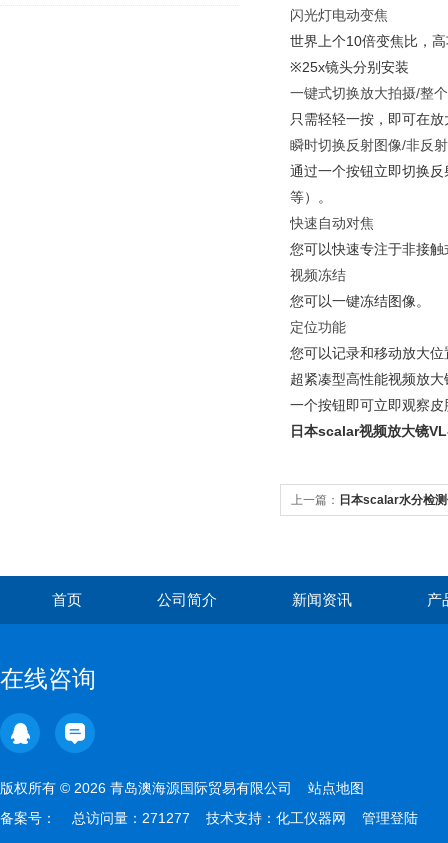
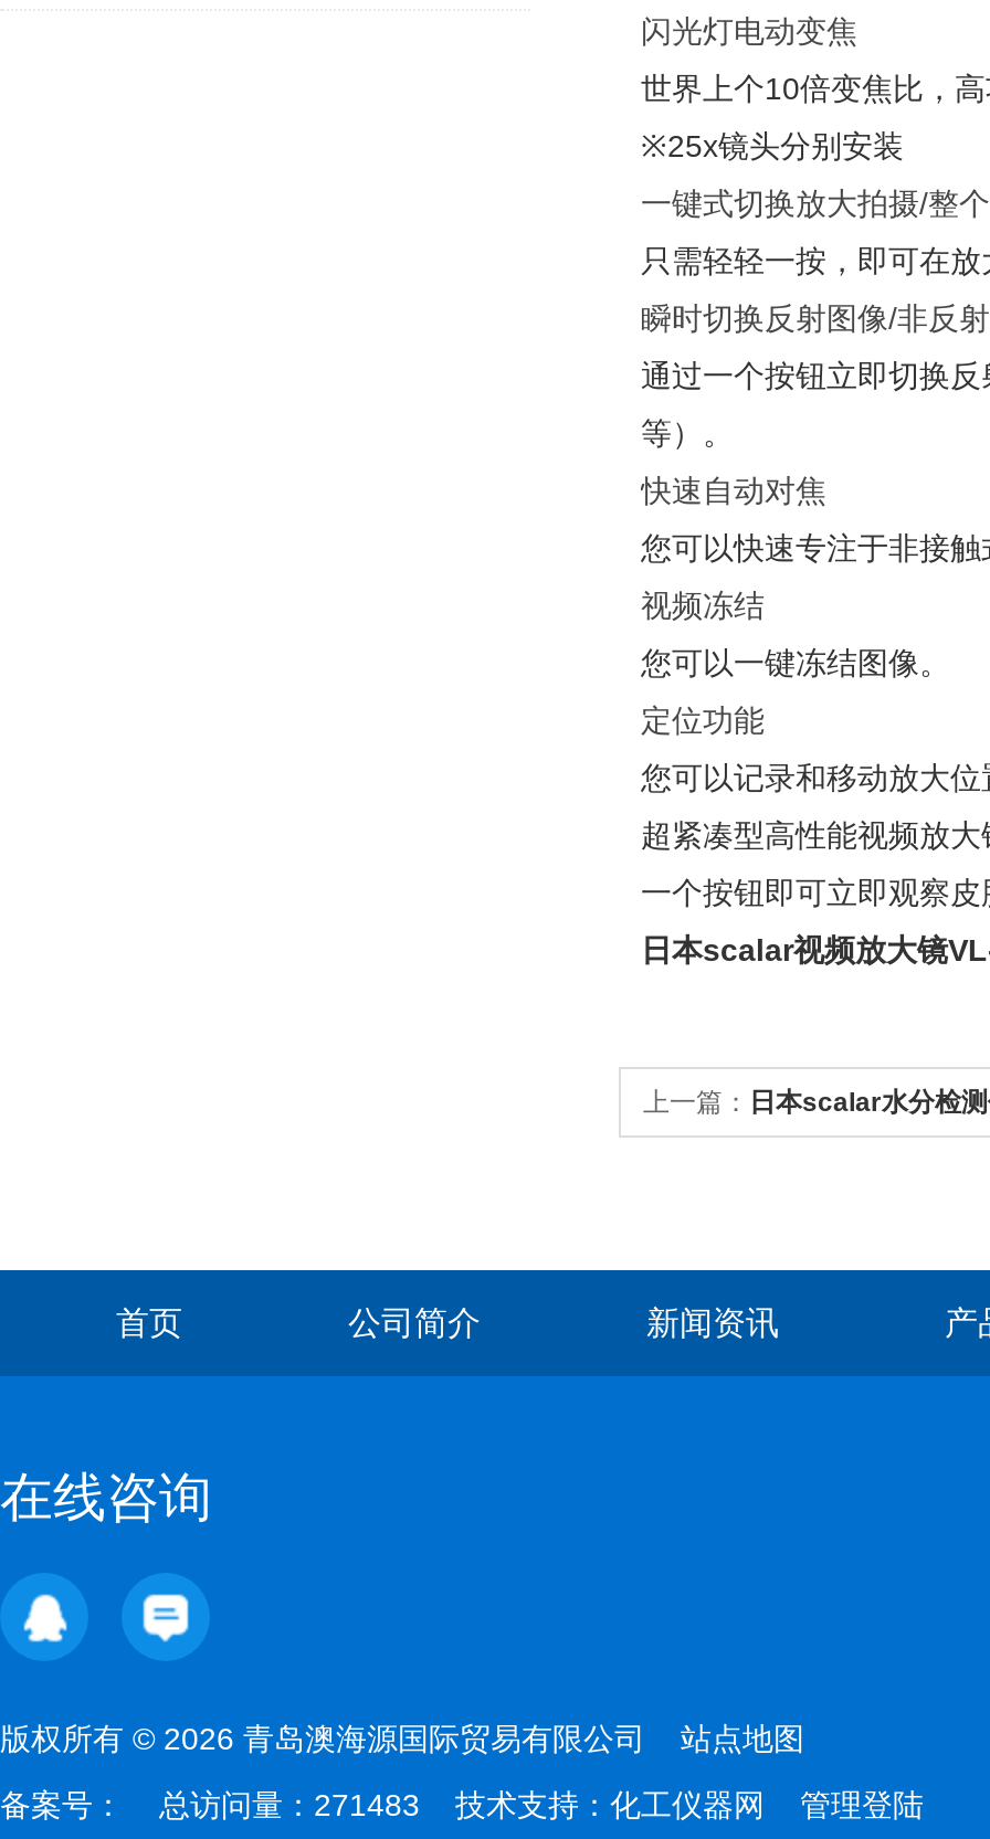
[0,810,346,826] 备案号：总访问量：271277 技术支持：化工仪器网 -> [0,1787,765,1822] 备案号：总访问量：271483 技术支持：化工仪器网

